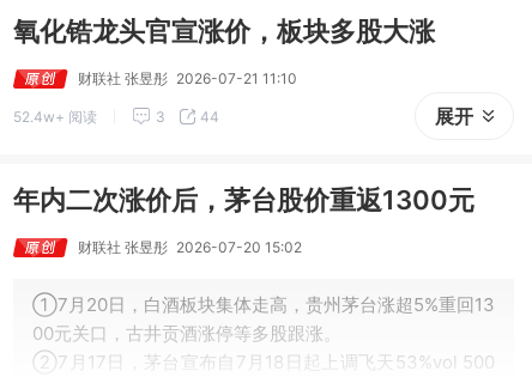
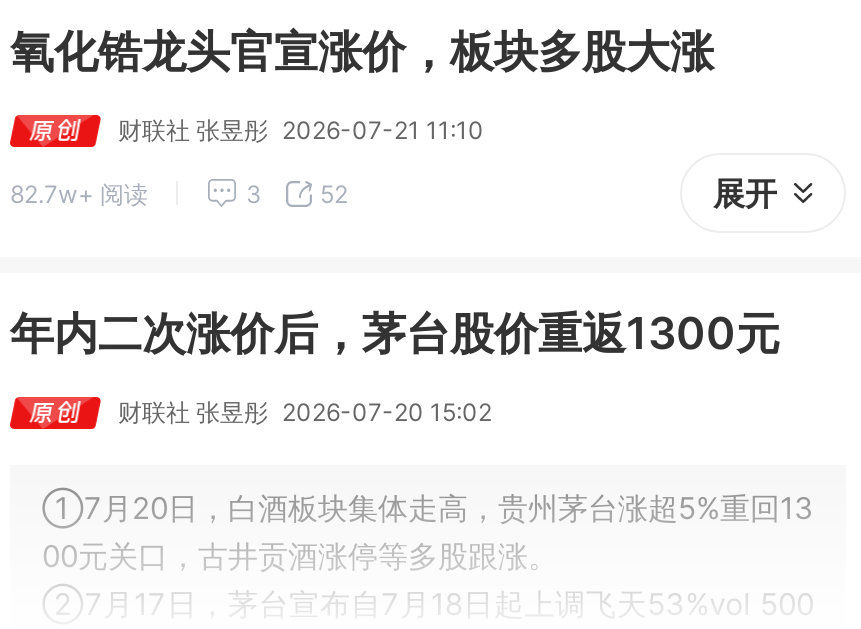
[13,107,97,125] 52.4w+ 阅读 -> [10,178,148,208] 82.7w+ 阅读
[156,107,219,125] 3 44 -> [246,178,348,208] 3 52

